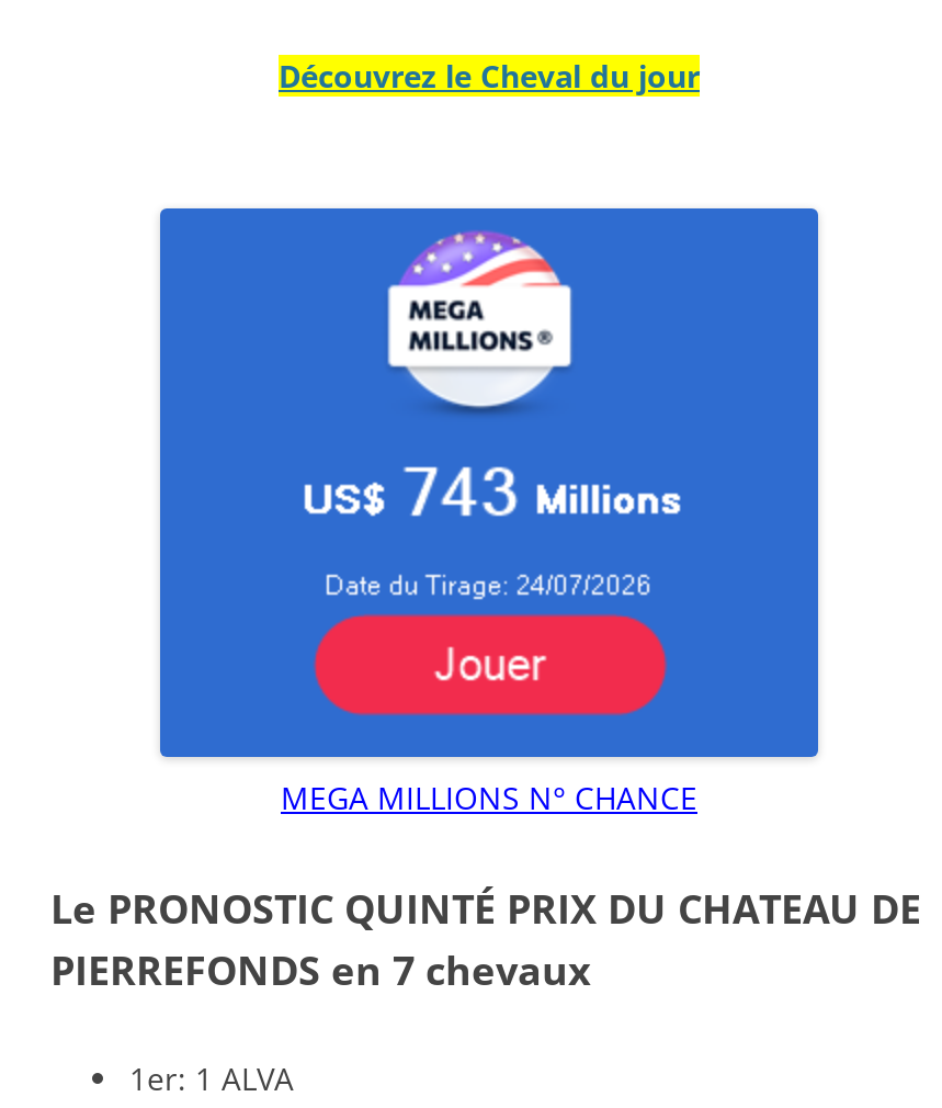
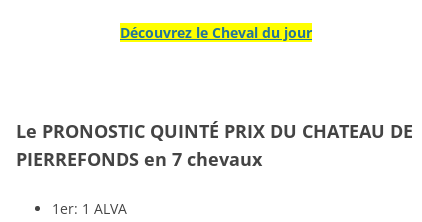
[158,206,820,819] [image] | MEGA MILLIONS N° CHANCE -> none

